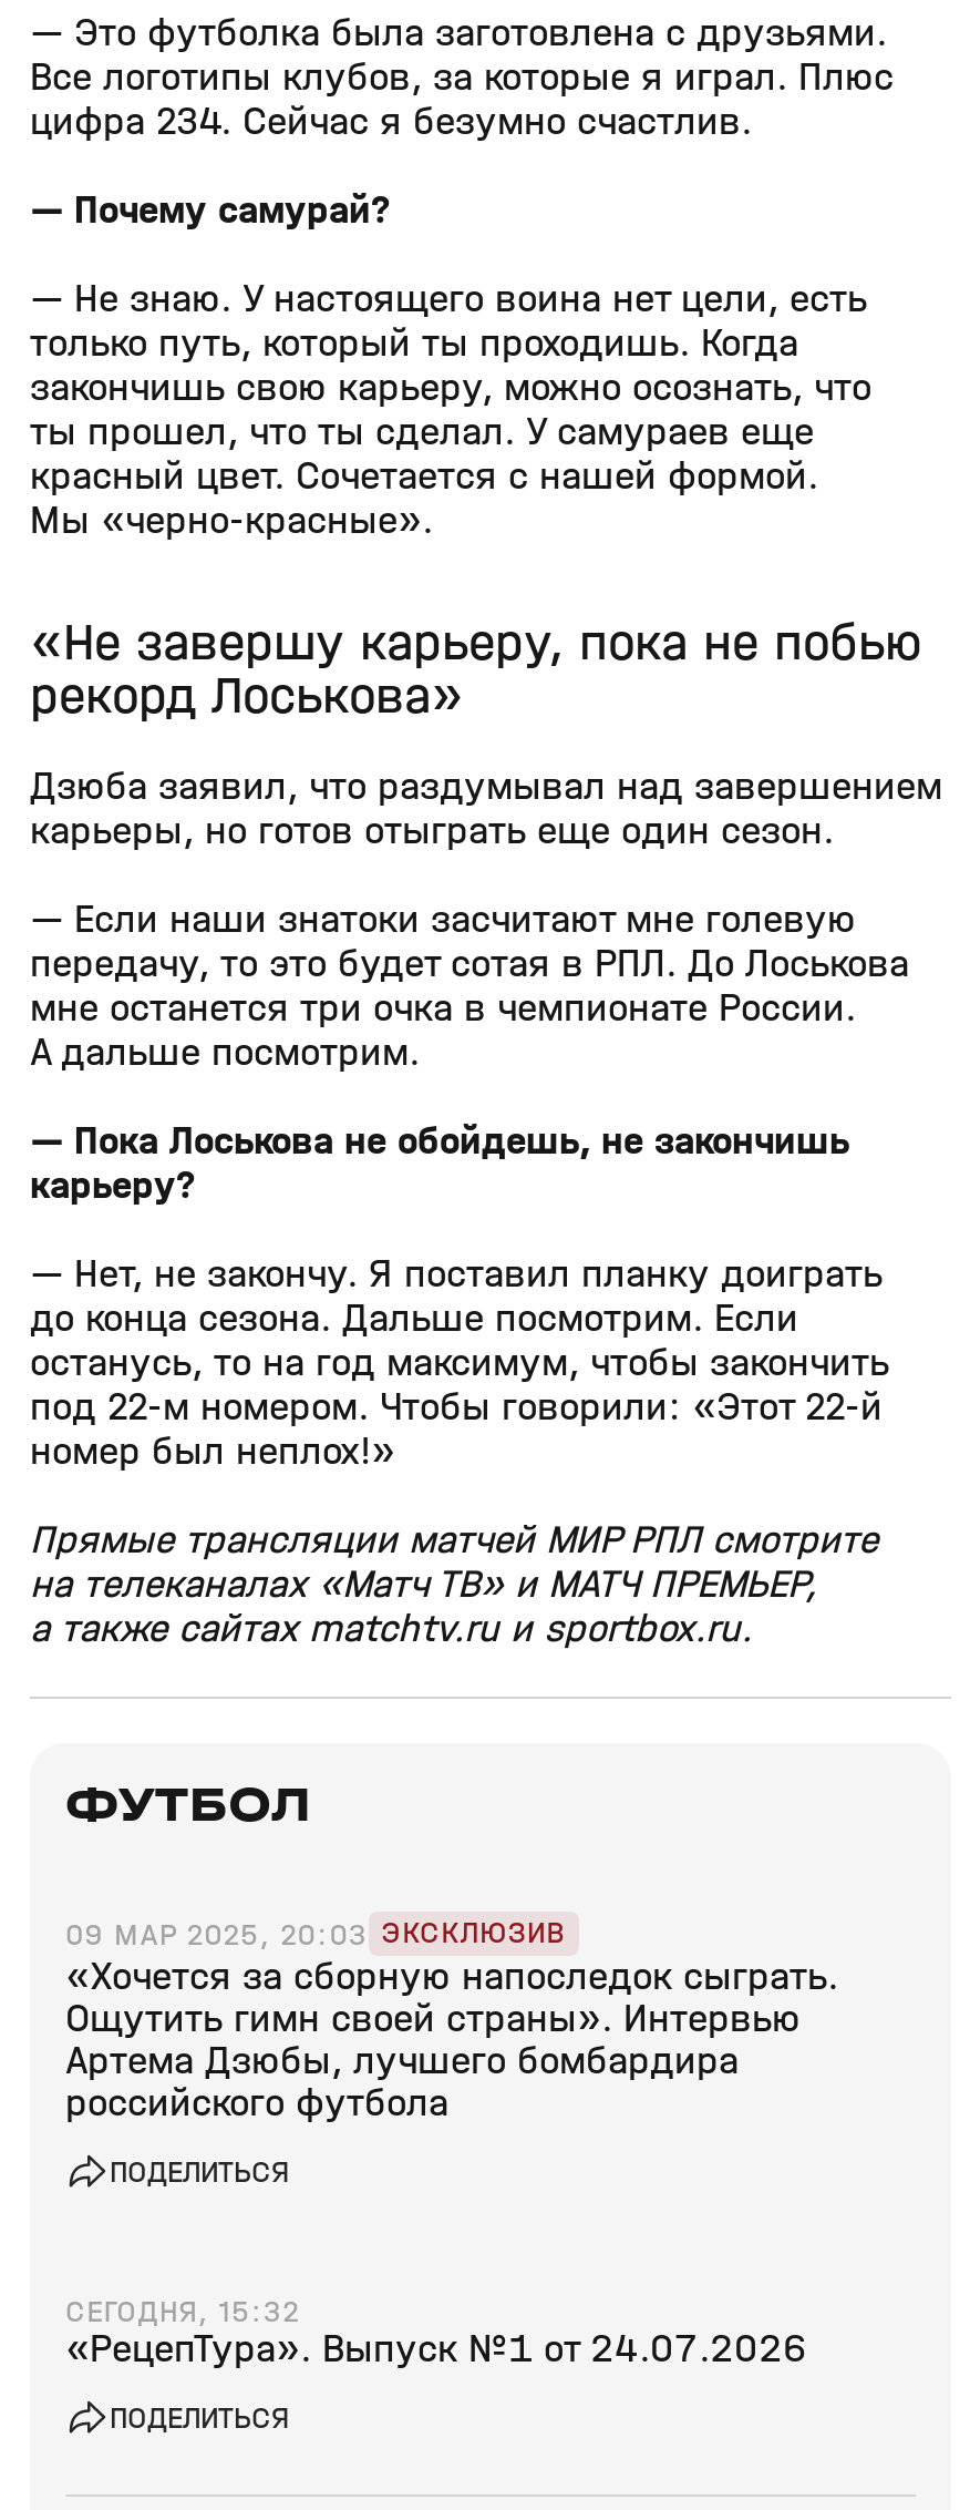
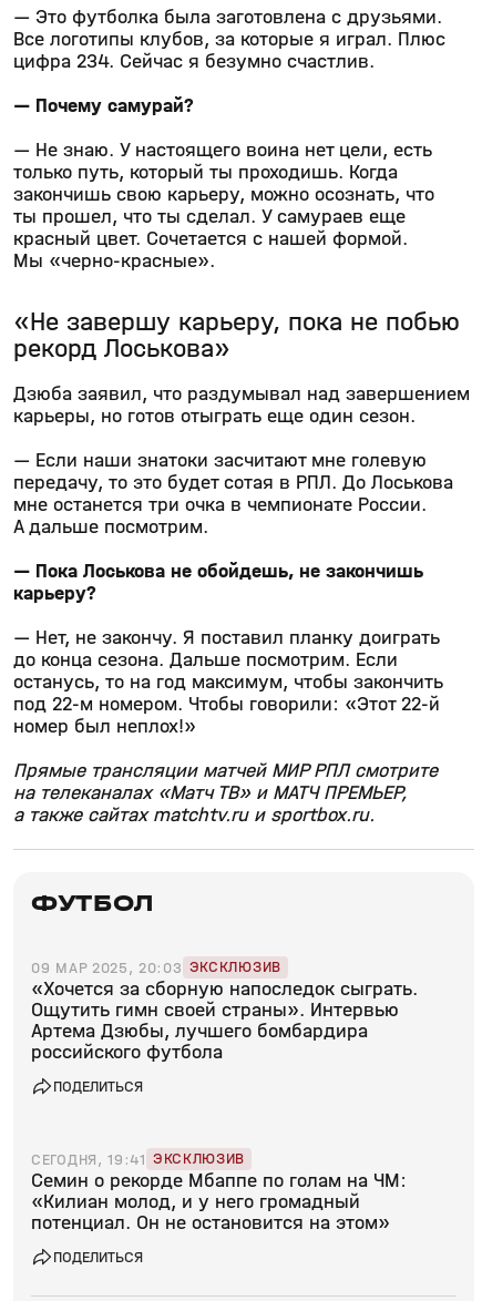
[65,2293,807,2373] СЕГОДНЯ, 15:32 | «РецепТура». Выпуск №1 от 24.07.2026 -> [31,1149,407,1235] СЕГОДНЯ, 19:41 ЭКСКЛЮЗИВ | Семин о рекорде Мбаппе по голам на ЧМ: | «Килиан молод, и у него громадный | потенциал. Он не остановится на этом»

